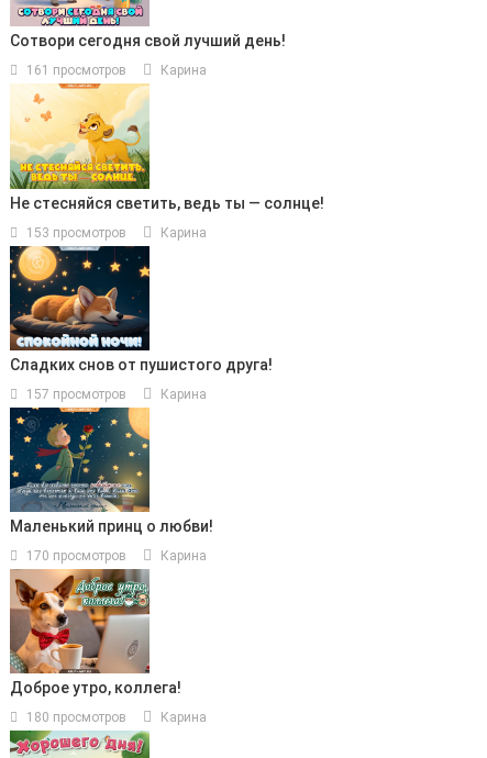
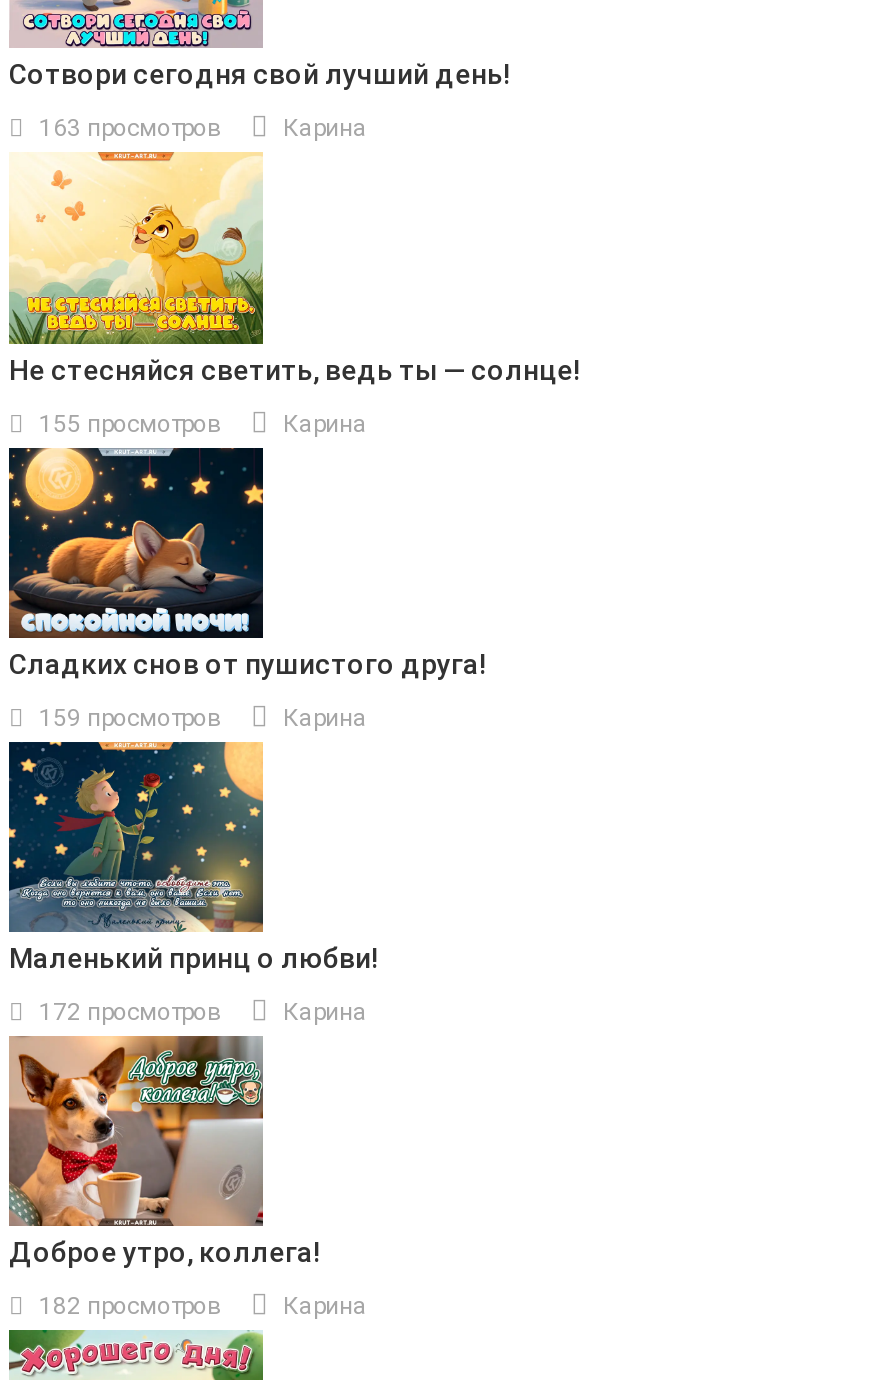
[23,63,126,78] 161 просмотров -> [33,115,221,143] 163 просмотров
[23,225,126,240] 153 просмотров -> [33,409,221,437] 155 просмотров
[23,387,126,402] 157 просмотров -> [33,704,221,732] 159 просмотров
[23,548,126,564] 170 просмотров -> [33,998,221,1026] 172 просмотров
[23,710,126,725] 180 просмотров -> [33,1293,221,1321] 182 просмотров

